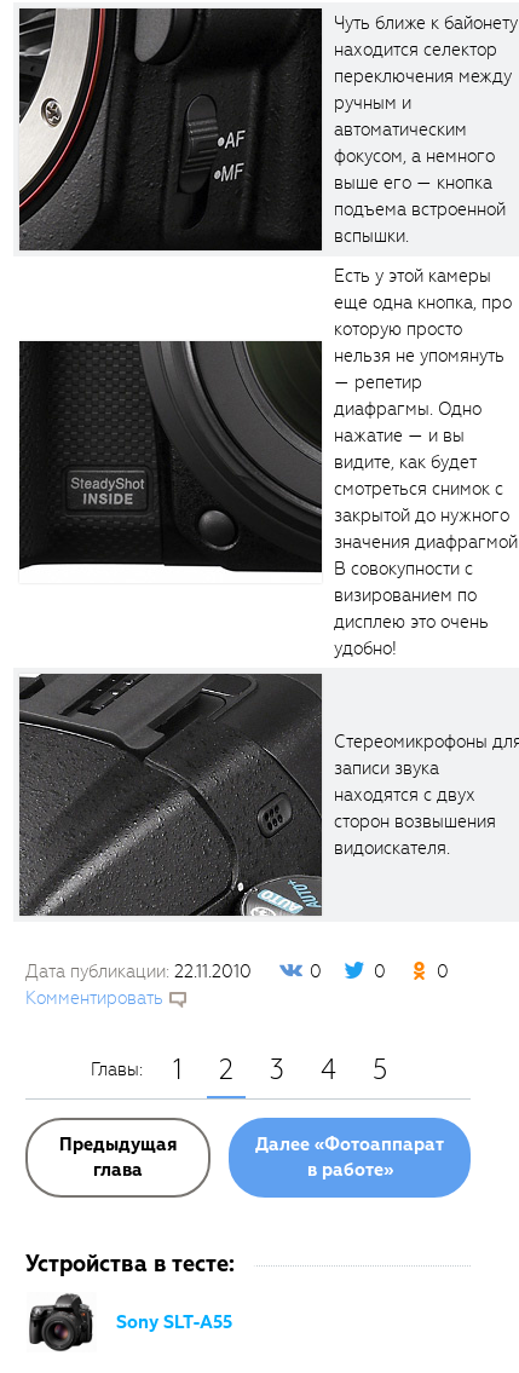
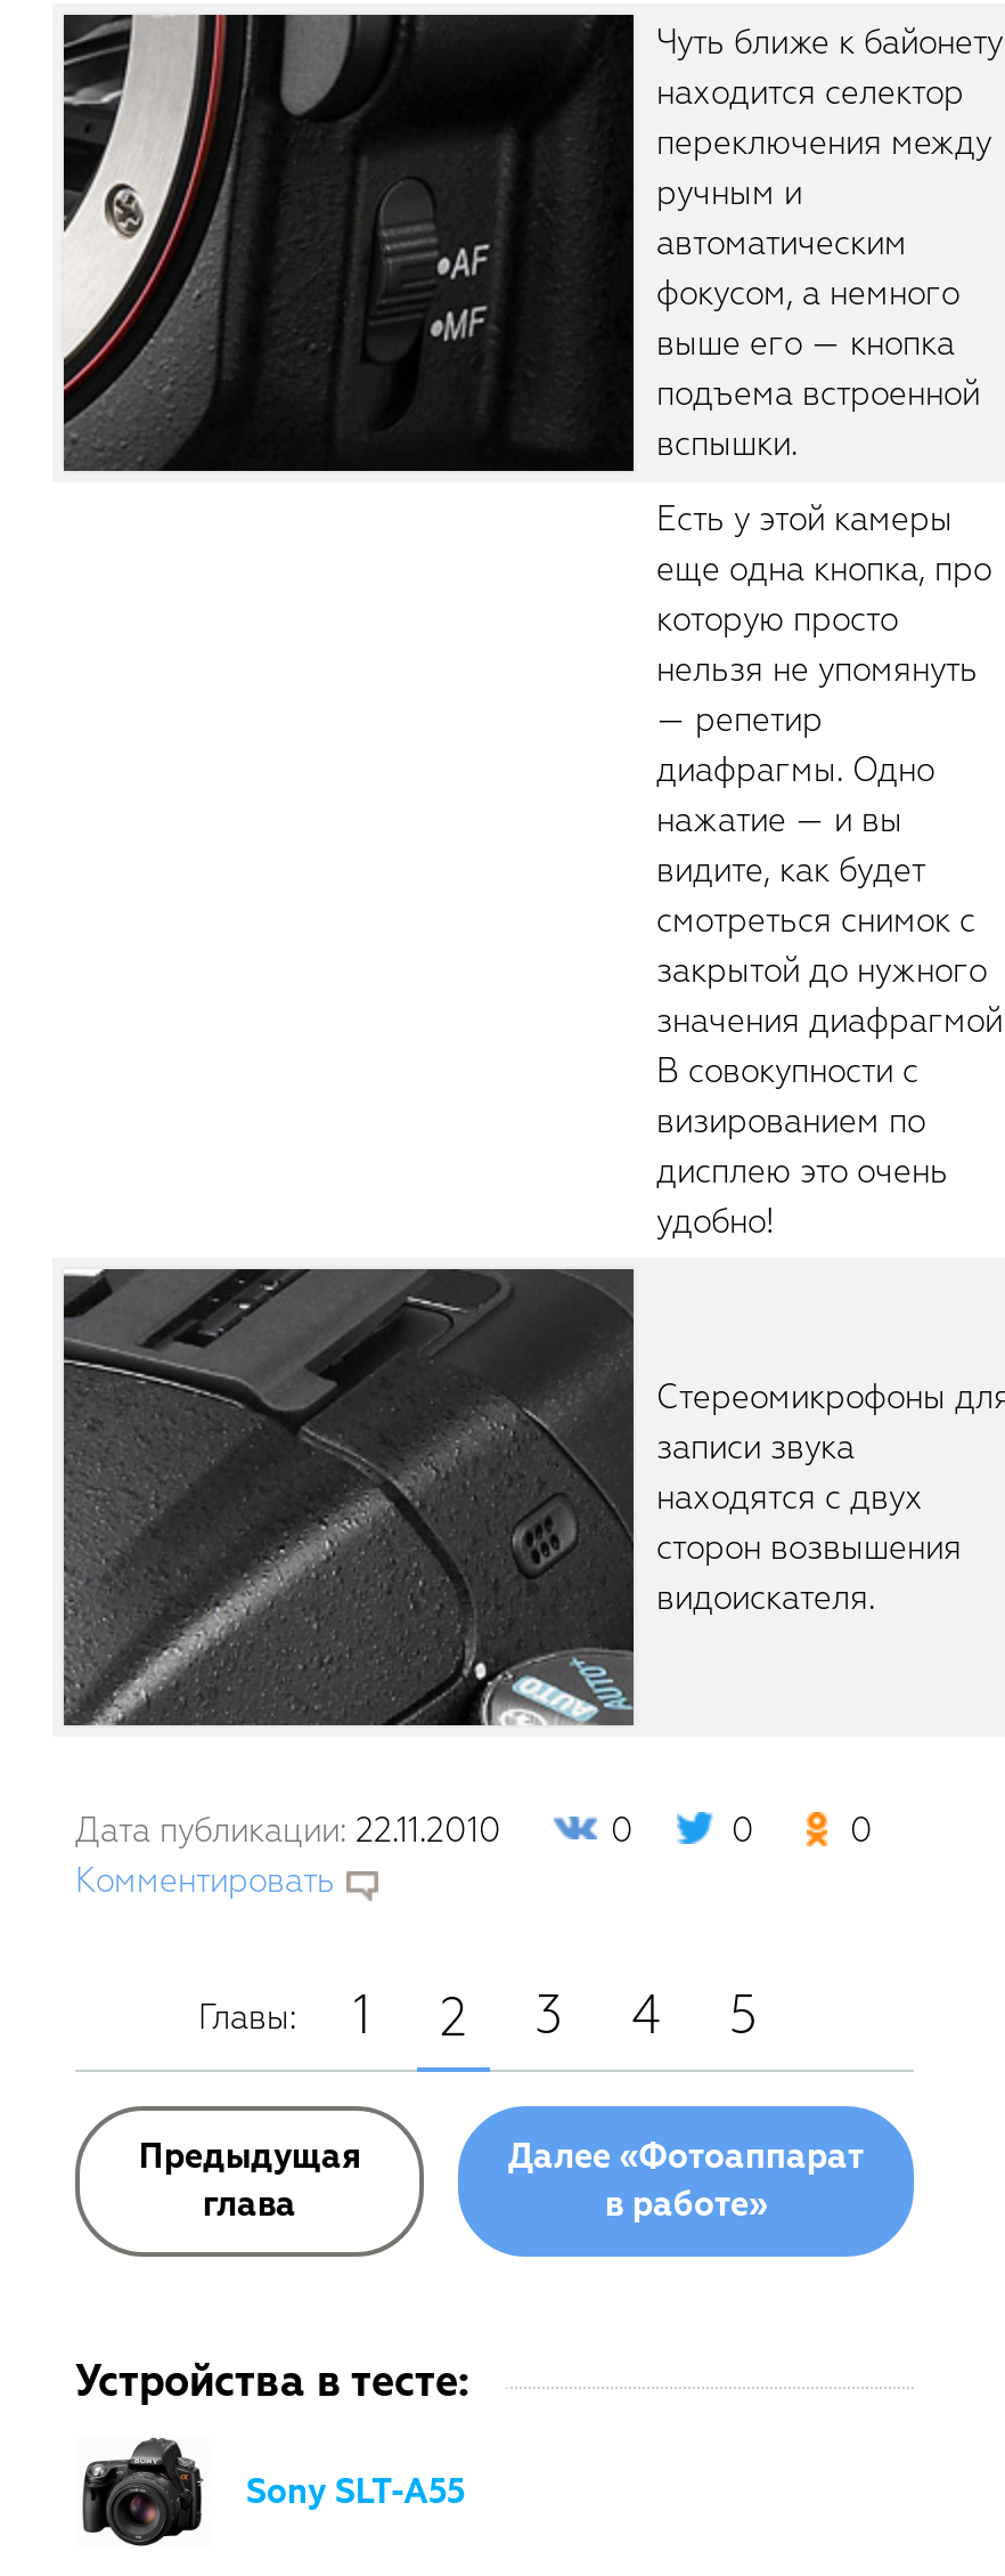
[18,340,323,573] [image] -> none

